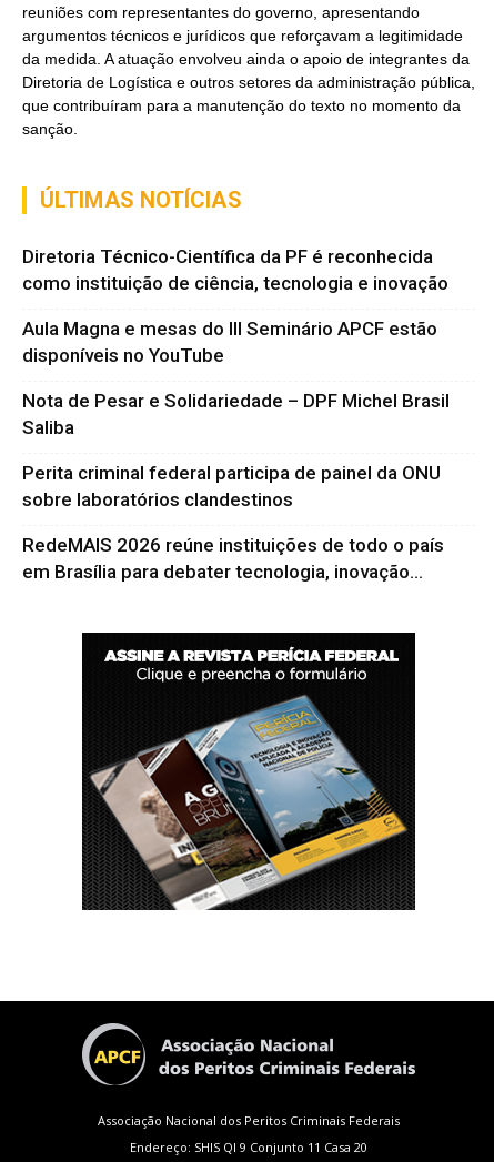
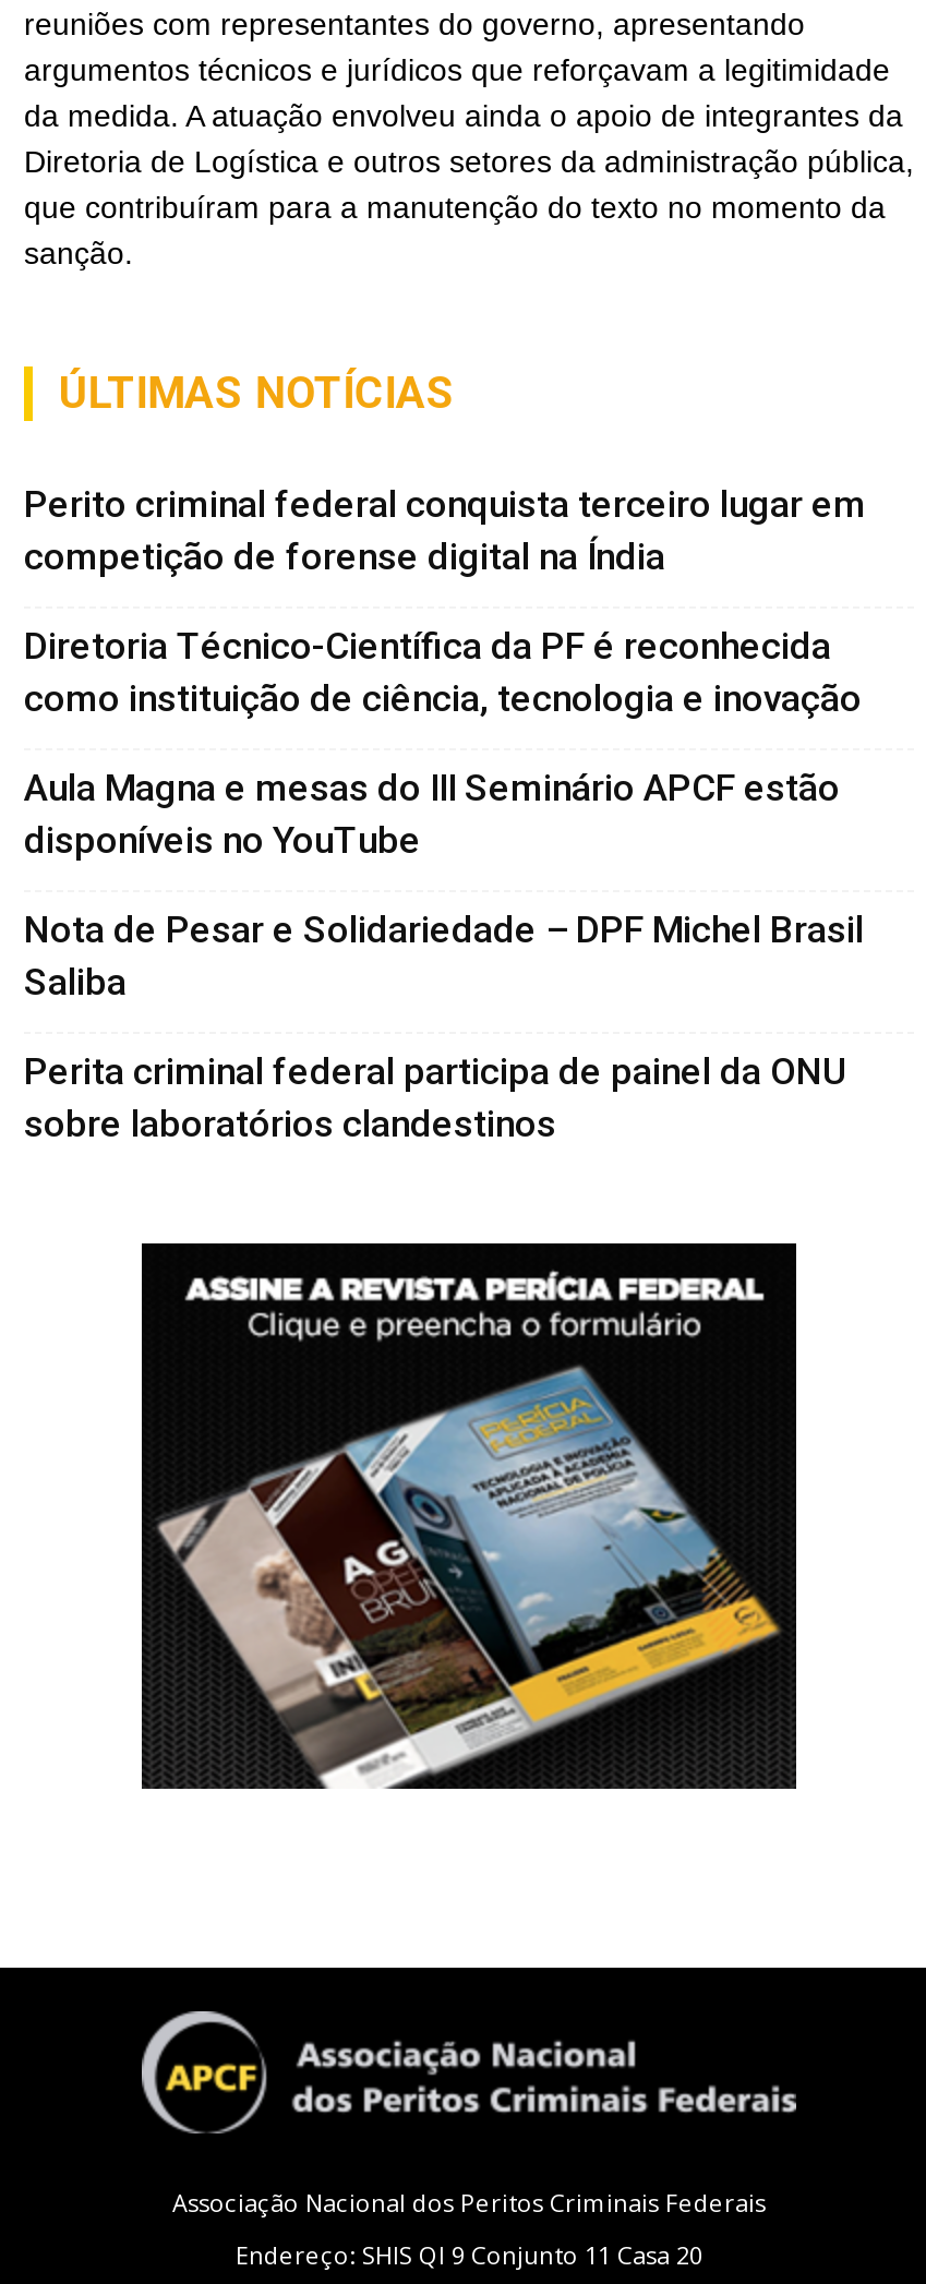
none -> [24,482,866,578] Perito criminal federal conquista terceiro lugar em | competição de forense digital na Índia
moved [22,245,450,511] -> [24,624,864,1145]: Diretoria Técnico-Científica da PF é reconhecida | como instituição de ciência, tecnologia e inovação | Aula Magna e mesas do III Seminário APCF estão | disponíveis no YouTube | Nota de Pesar e Solidariedade – DPF Michel Brasil | Saliba | Perita criminal federal participa de painel da ONU | sobre laboratórios clandestinos
[22,534,444,583] RedeMAIS 2026 reúne instituições de todo o país | em Brasília para debater tecnologia, inovação... -> none

